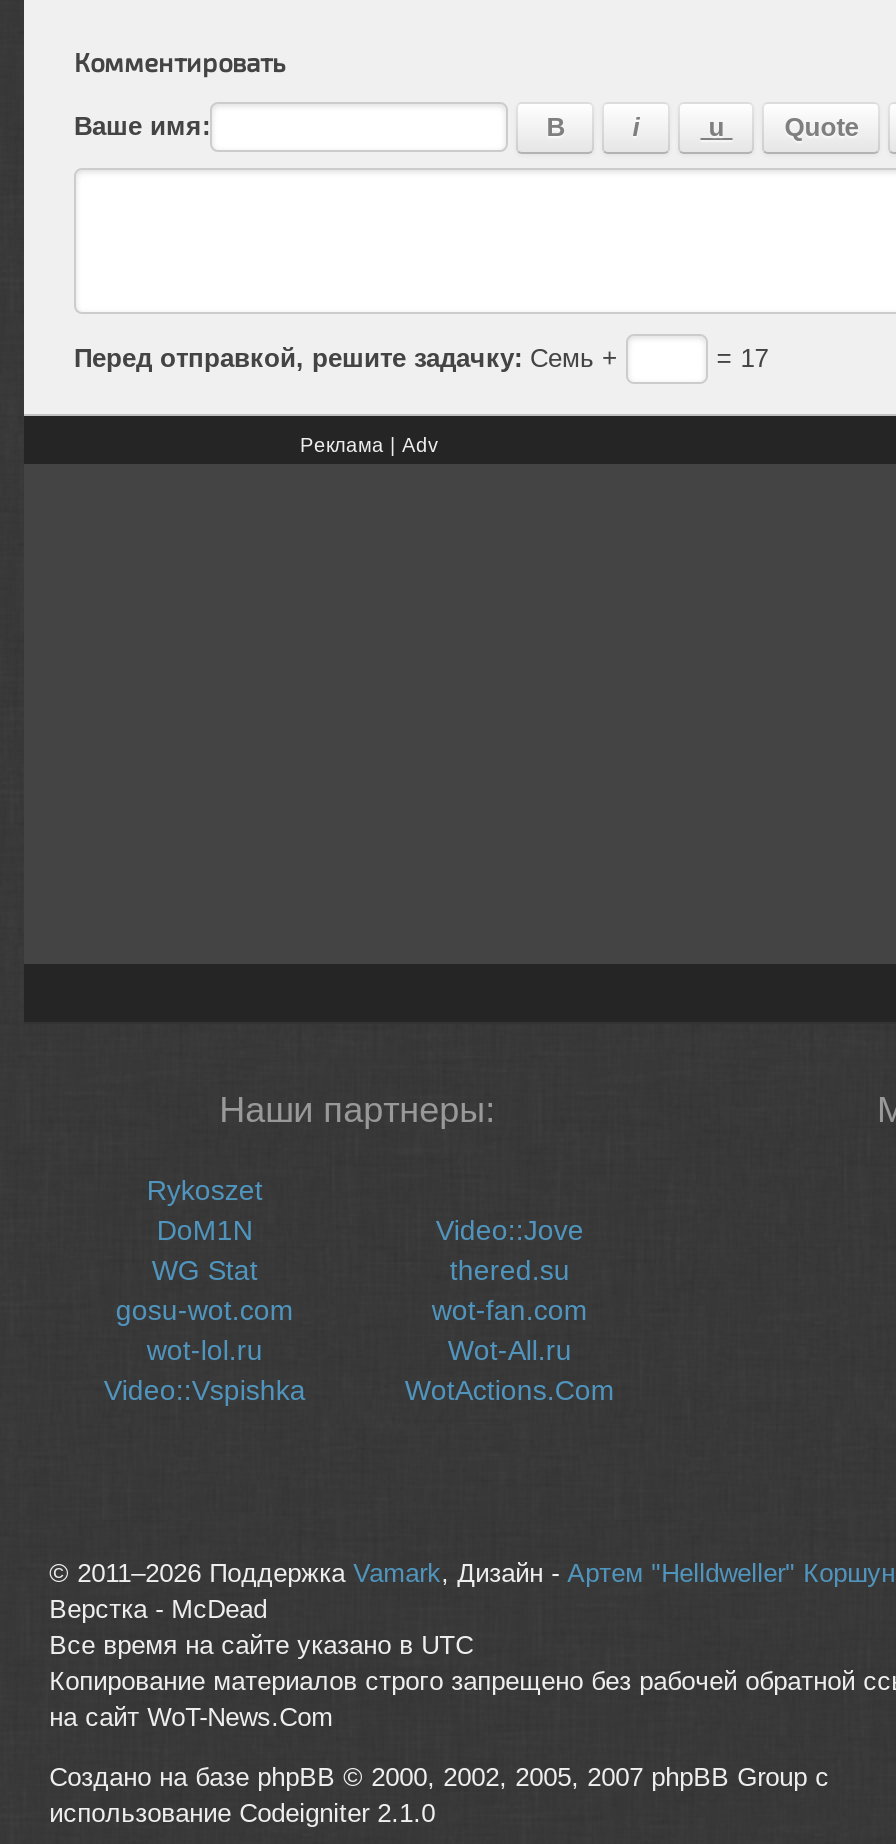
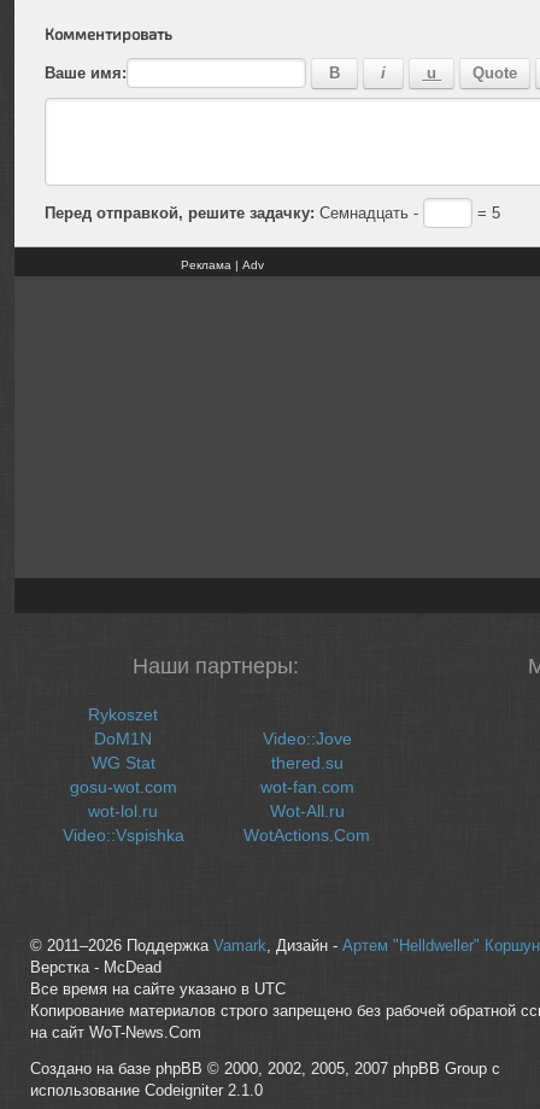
[74,342,626,372] Перед отправкой, решите задачку: Семь + -> [45,203,423,221] Перед отправкой, решите задачку: Семнадцать -
[708,342,768,372] = 17 -> [473,203,500,221] = 5

